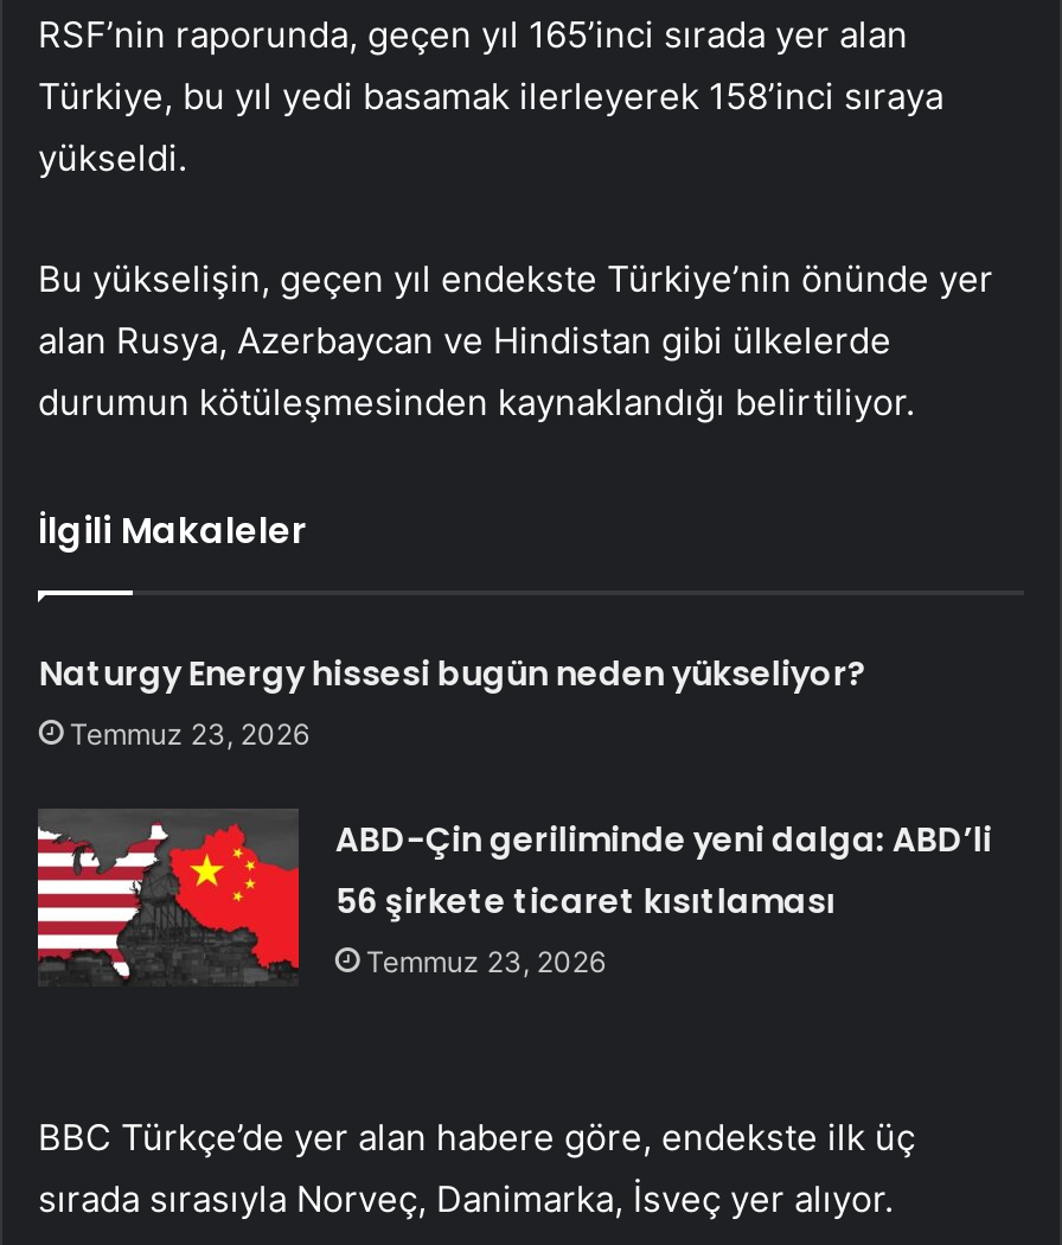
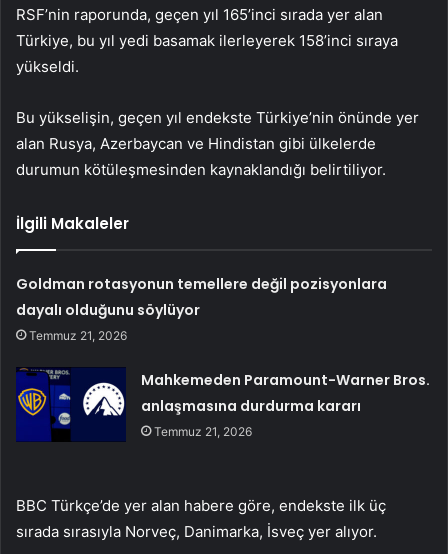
[39,650,866,752] Naturgy Energy hissesi bugün neden yükseliyor? | Temmuz 23, 2026 -> [16,274,387,343] Goldman rotasyonun temellere değil pozisyonlara | dayalı olduğunu söylüyor | Temmuz 21, 2026
[36,816,992,987] [image] | ABD-Çin geriliminde yeni dalga: ABD’li | 56 şirkete ticaret kısıtlaması | Temmuz 23, 2026 -> [16,367,430,442] [image] | Mahkemeden Paramount-Warner Bros. | anlaşmasına durdurma kararı | Temmuz 21, 2026

